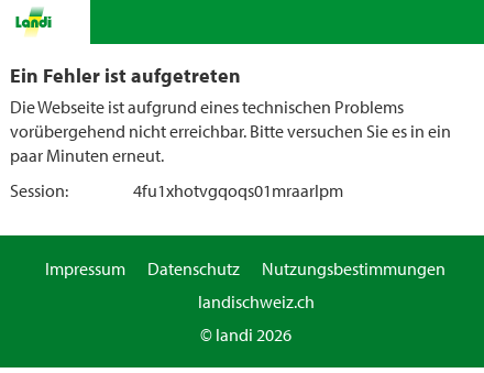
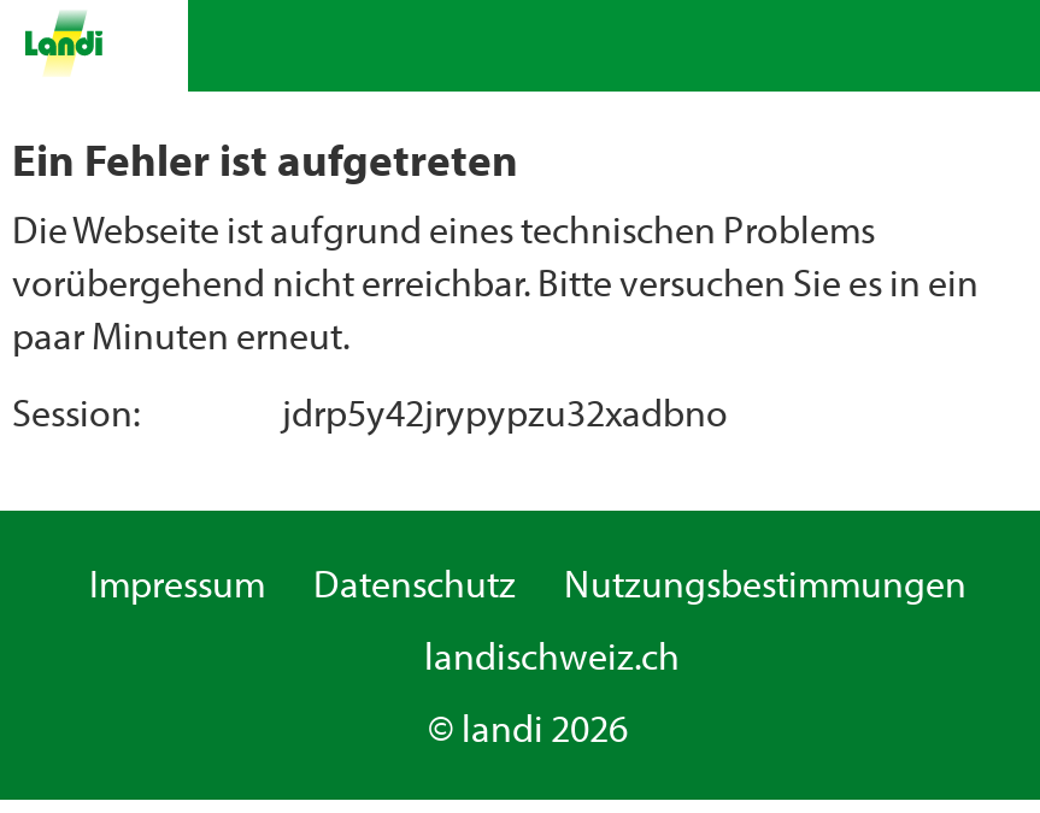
[133,179,343,201] 4fu1xhotvgqoqs01mraarlpm -> [282,388,728,436] jdrp5y42jrypypzu32xadbno

